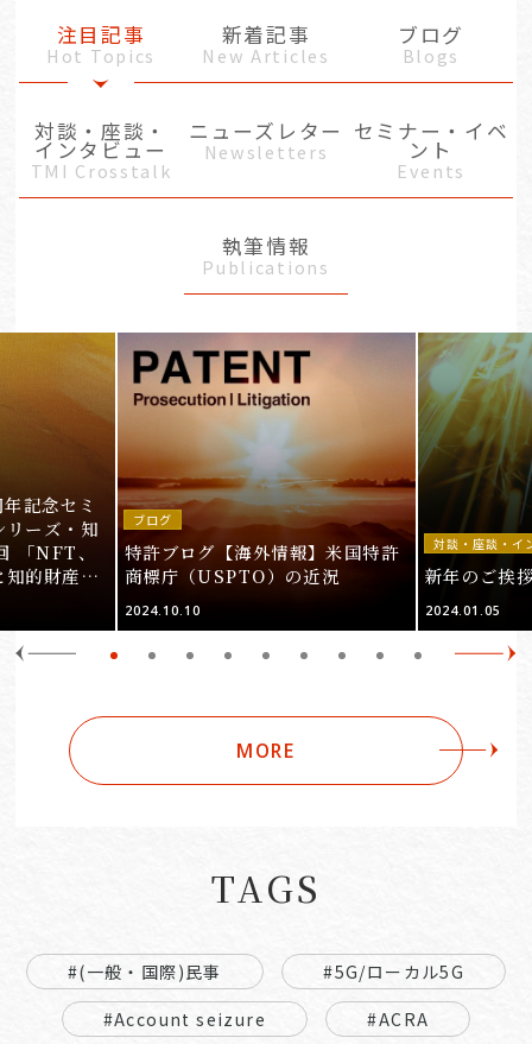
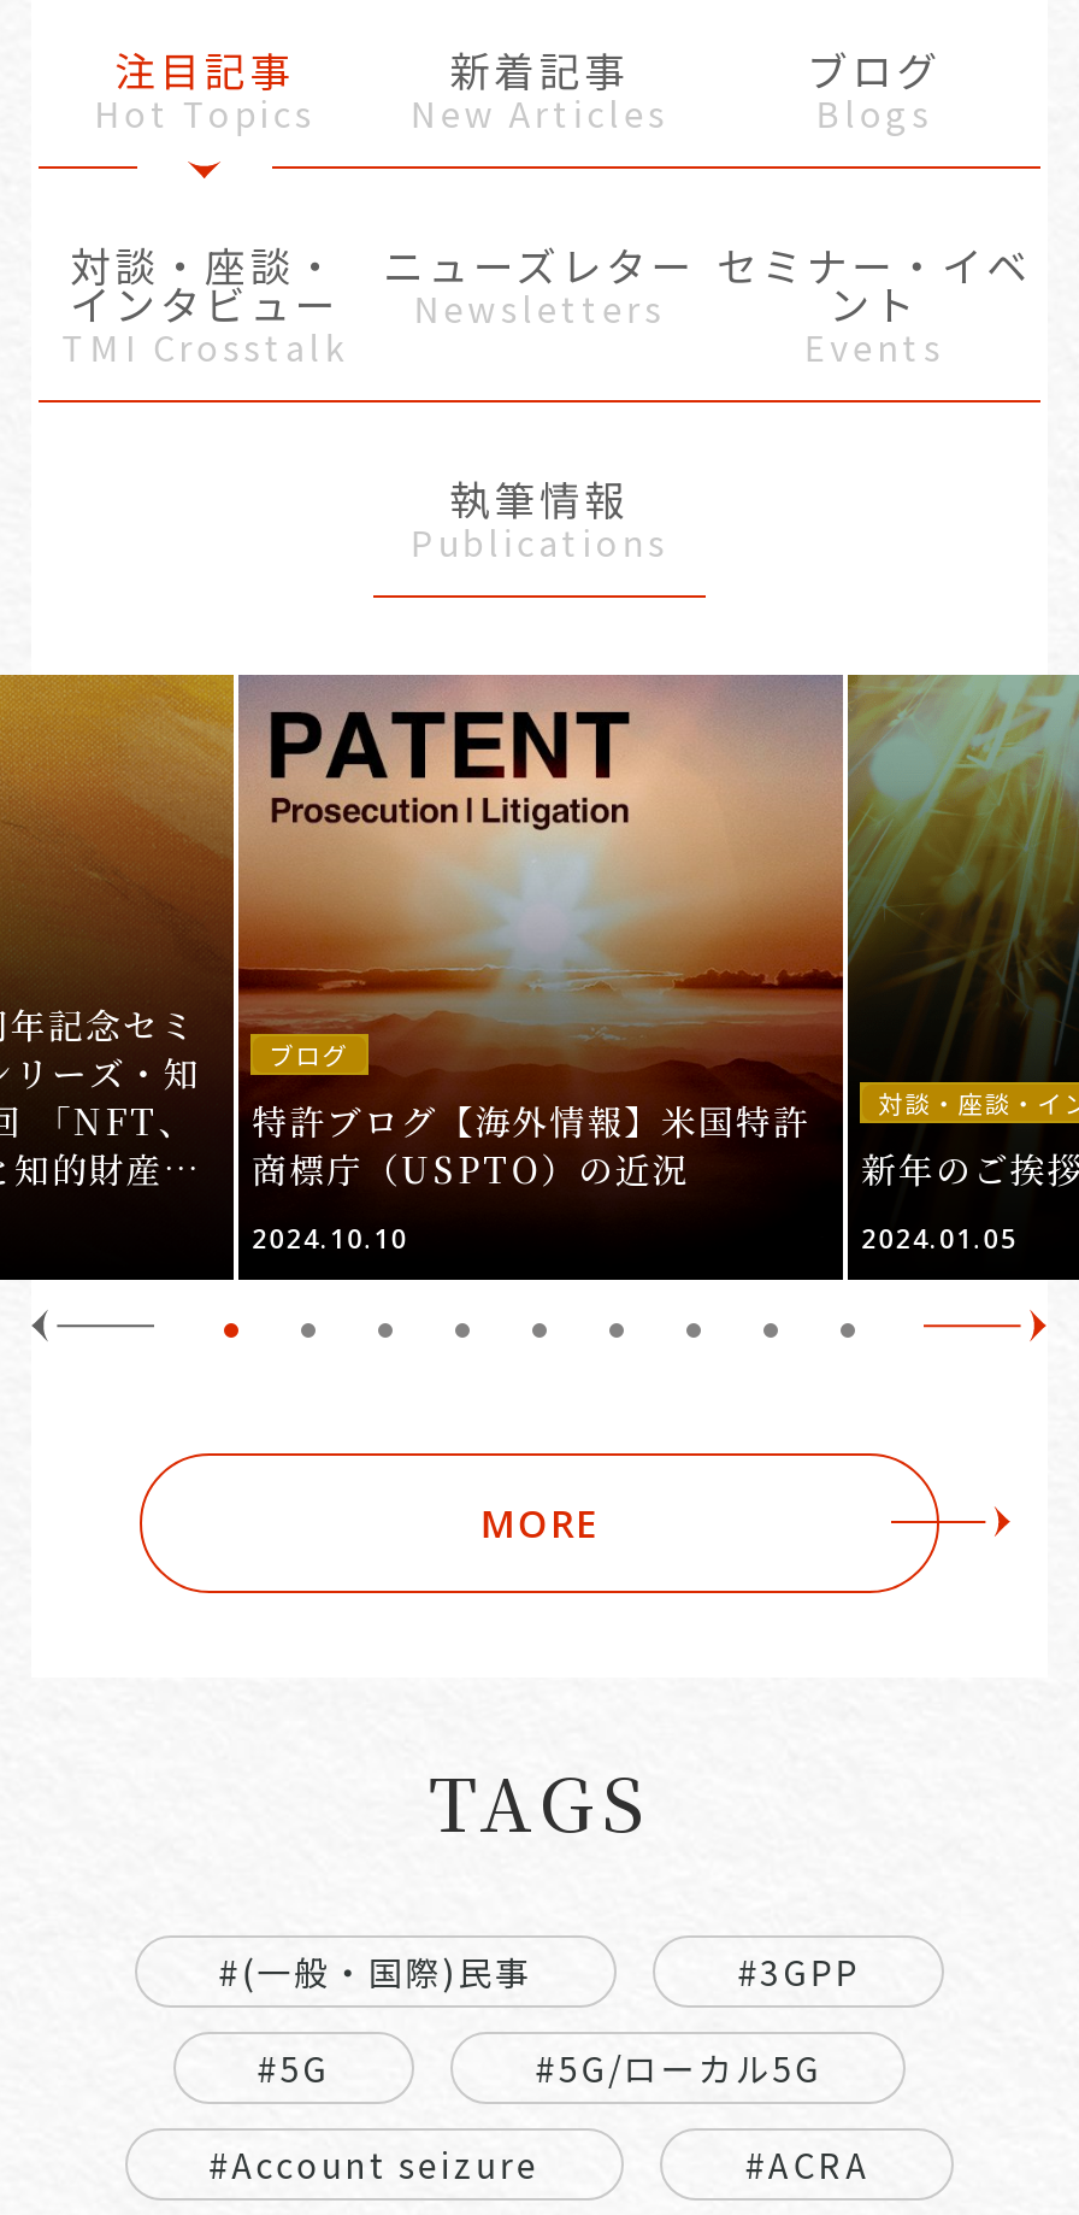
none -> [257,1947,860,2091] #3GPP | #5G

